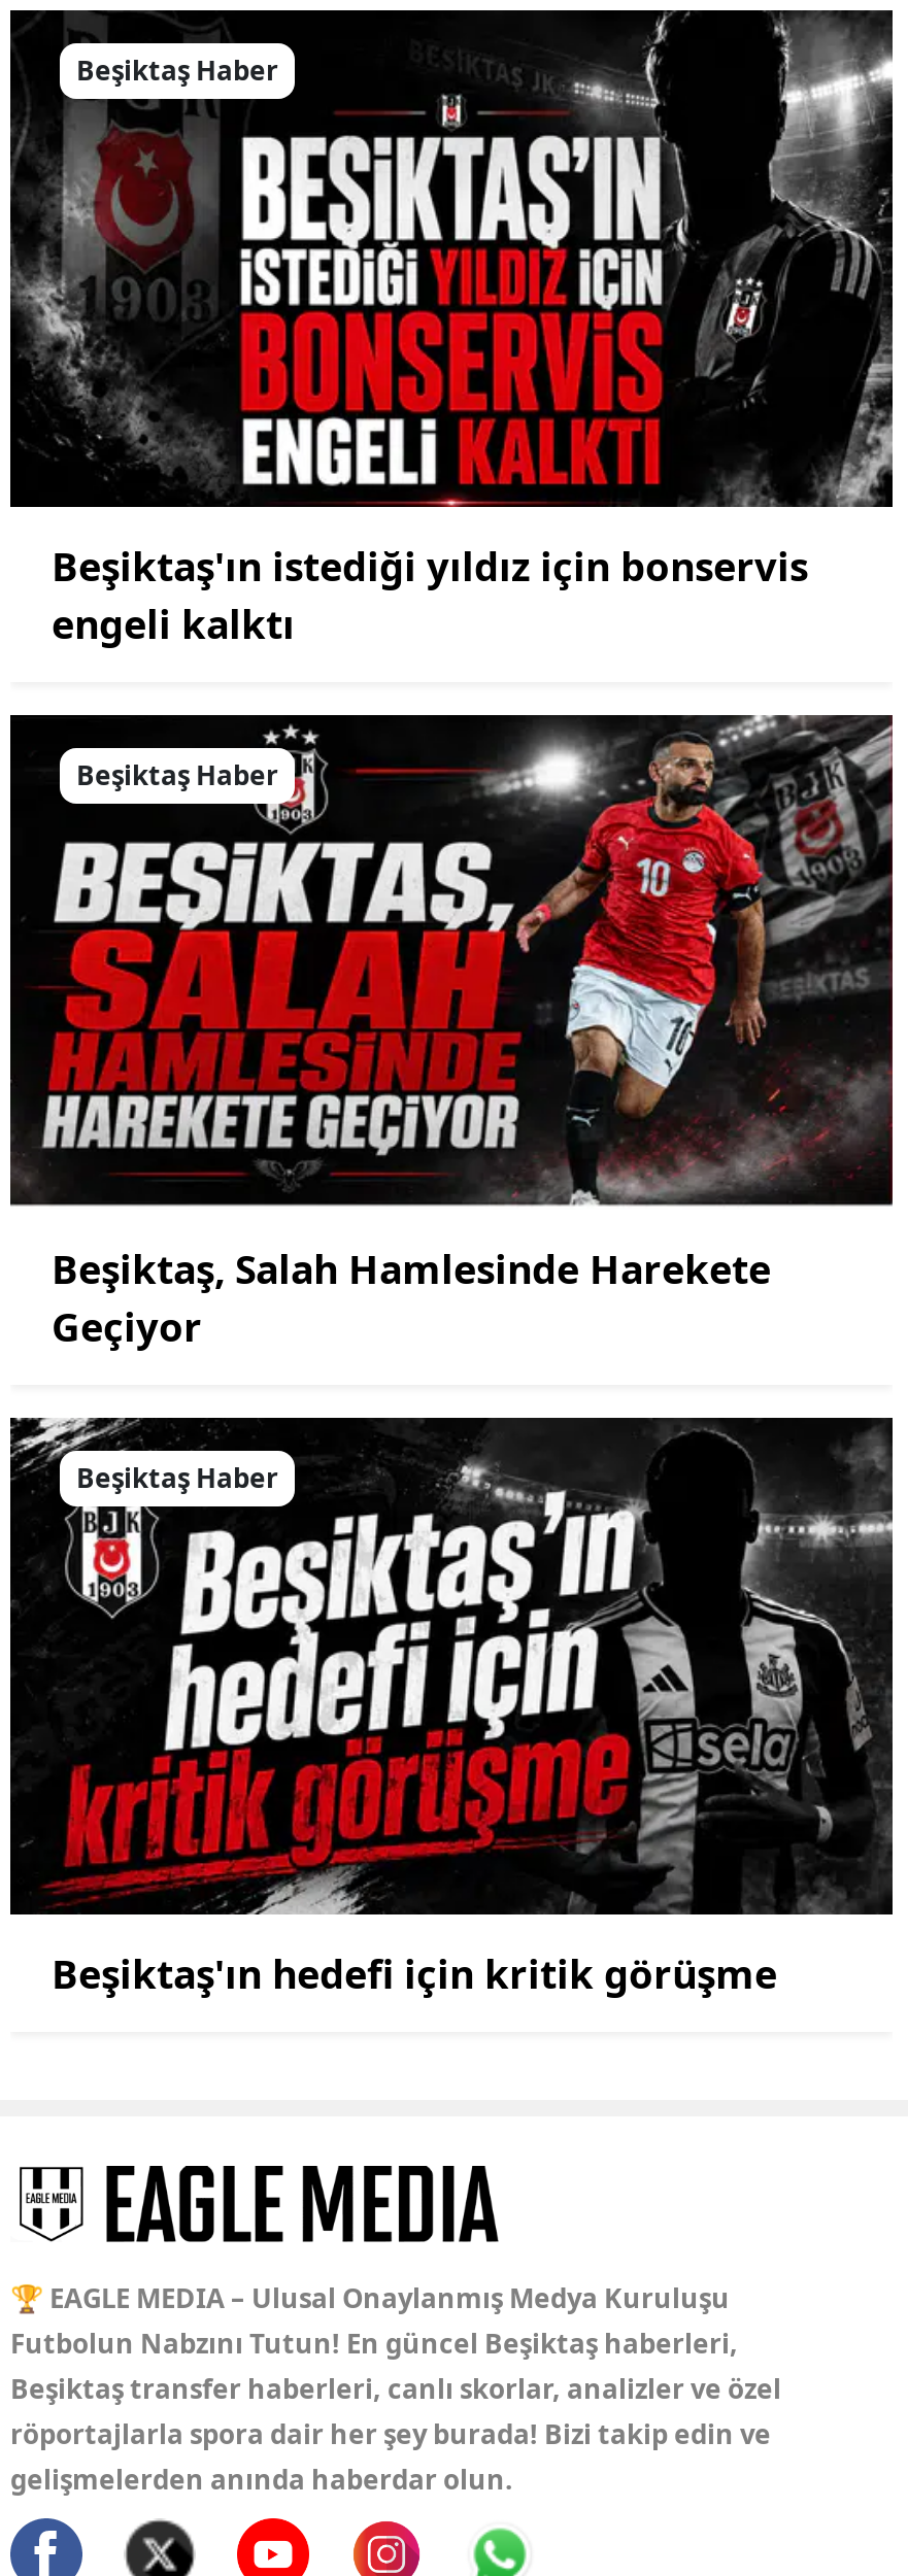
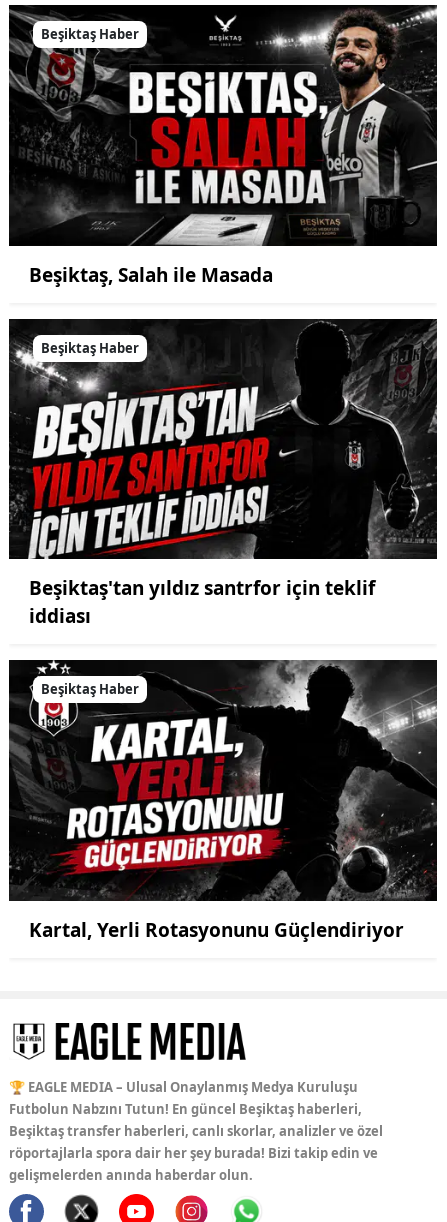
[10,10,895,651] [image] | Beşiktaş'ın istediği yıldız için bonservis | engeli kalktı -> [9,6,438,288] [image] | Beşiktaş, Salah ile Masada
[10,715,895,1354] [image] | Beşiktaş, Salah Hamlesinde Harekete | Geçiyor -> [9,318,438,629] [image] | Beşiktaş'tan yıldız santrfor için teklif | iddiası
[10,1418,893,2001] [image] | Beşiktaş'ın hedefi için kritik görüşme -> [9,659,437,943] [image] | Kartal, Yerli Rotasyonunu Güçlendiriyor

